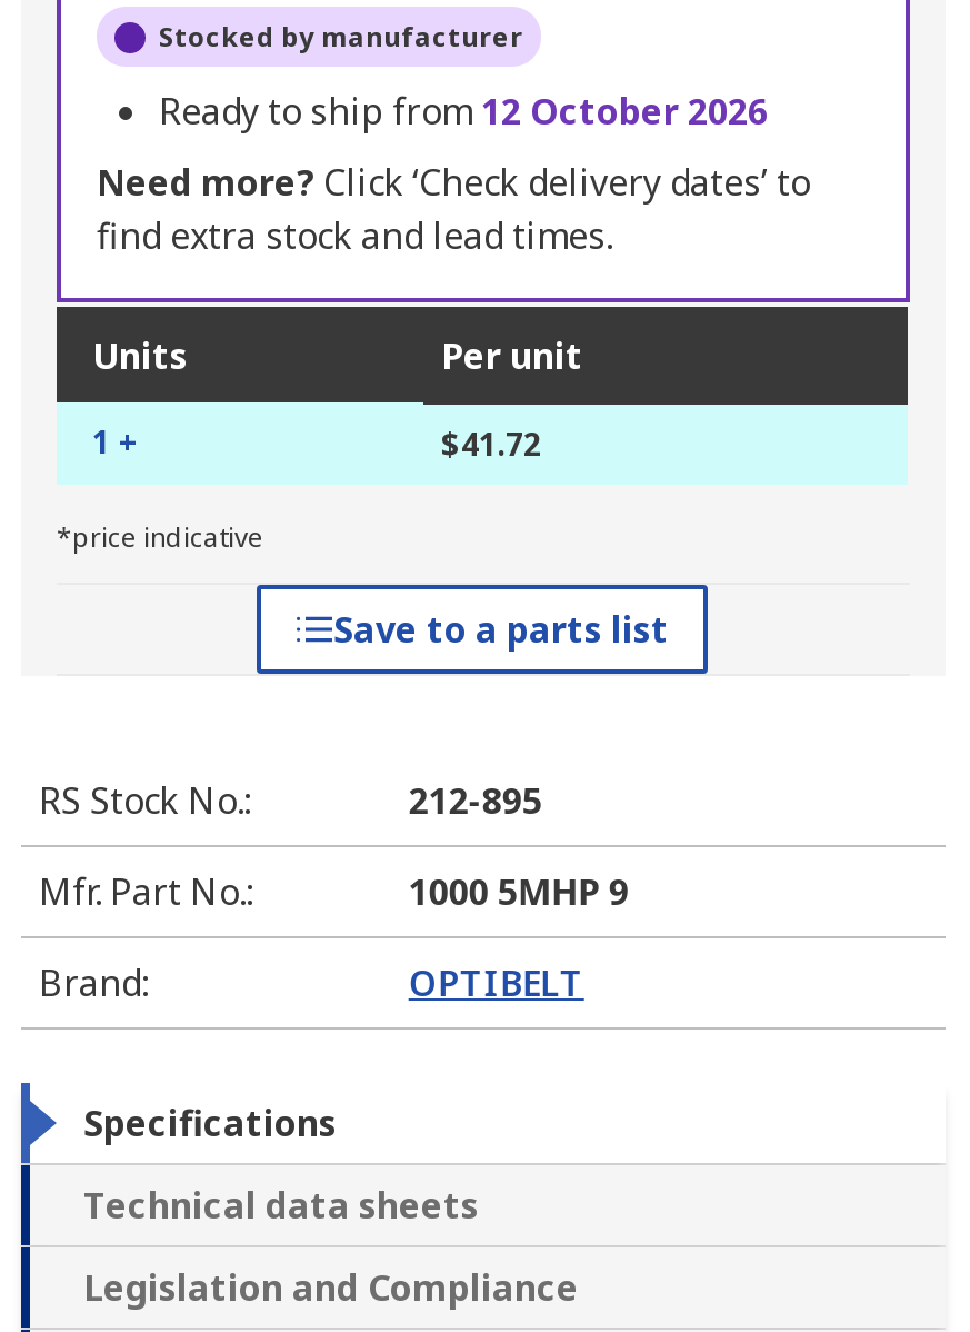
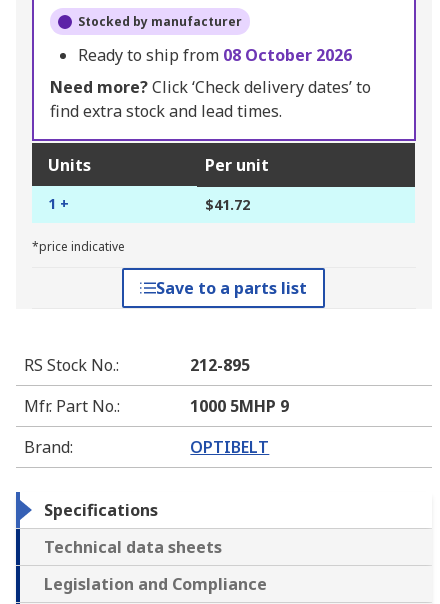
[159,88,768,137] Ready to ship from 12 October 2026 -> [78,44,352,66] Ready to ship from 08 October 2026

